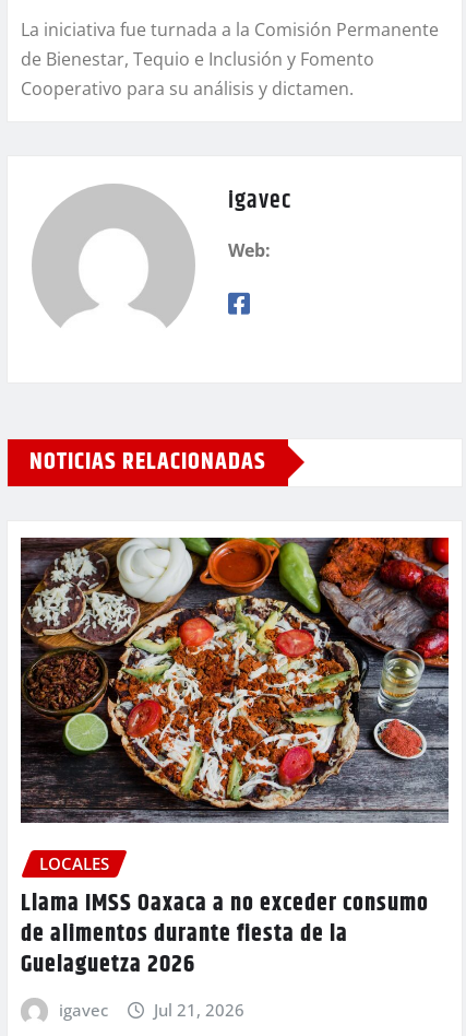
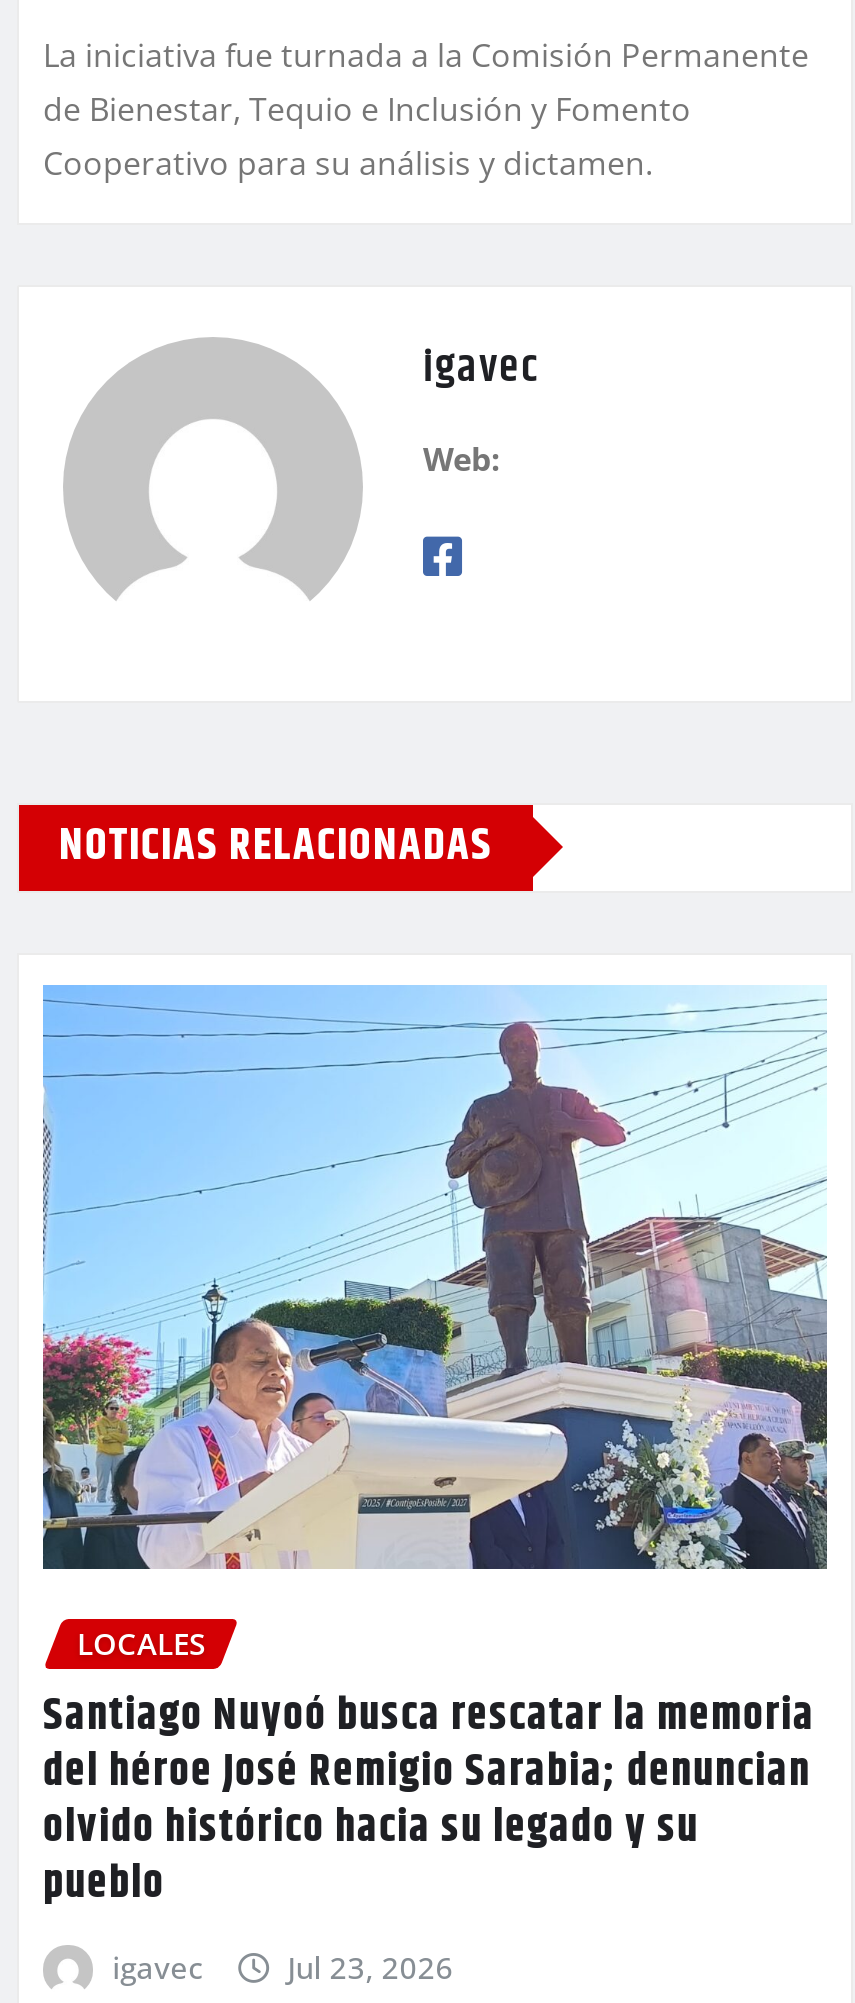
[20,537,450,824] [image] -> [41,983,827,1571] [image]
[21,885,429,983] Llama IMSS Oaxaca a no exceder consumo | de alimentos durante fiesta de la | Guelaguetza 2026 -> [43,1683,815,1919] Santiago Nuyoó busca rescatar la memoria | del héroe José Remigio Sarabia; denuncian | olvido histórico hacia su legado y su | pueblo
[154,999,245,1020] Jul 21, 2026 -> [287,1947,453,1987] Jul 23, 2026

